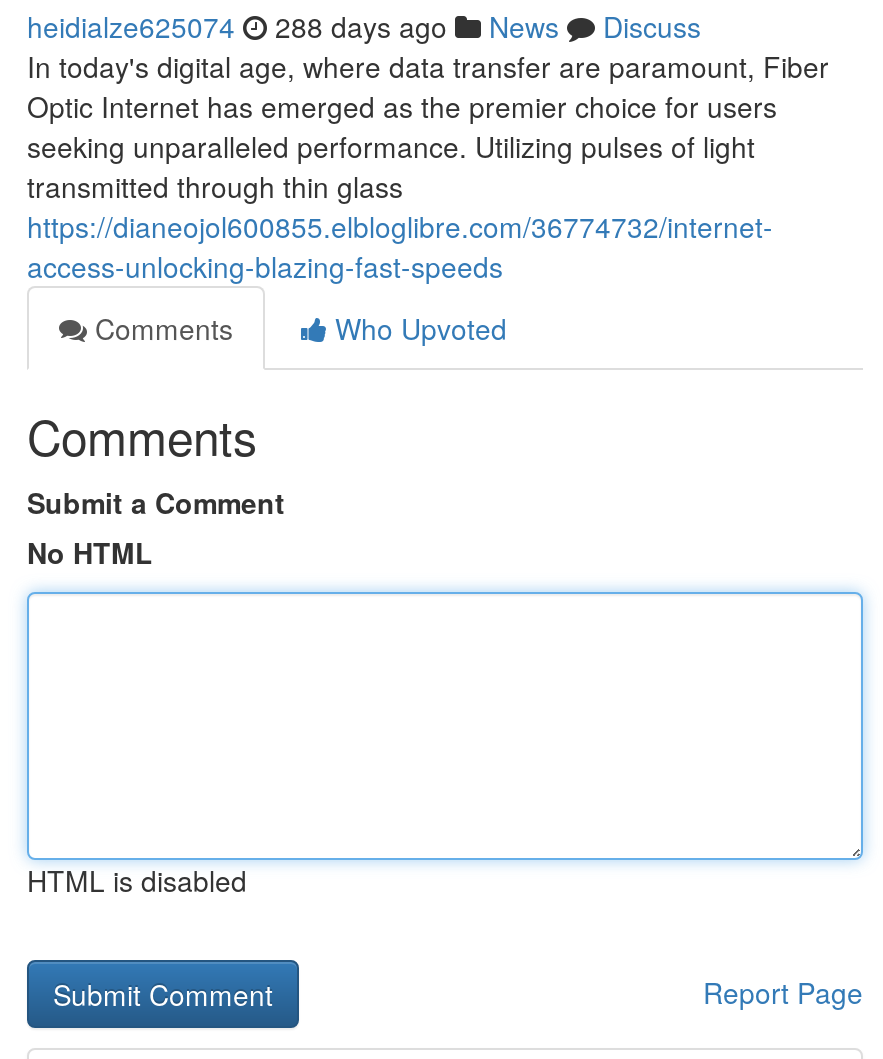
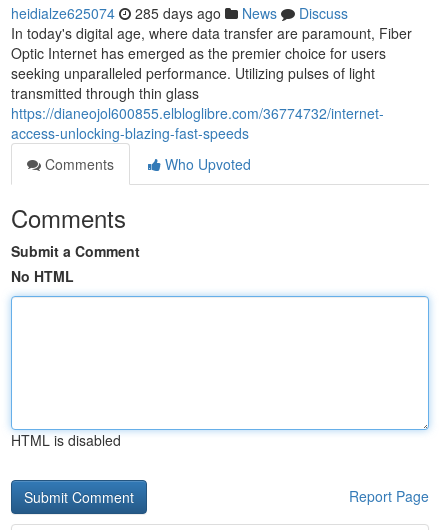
[27,6,701,46] heidialze625074 288 days ago News Discuss -> [11,3,348,23] heidialze625074 285 days ago News Discuss

